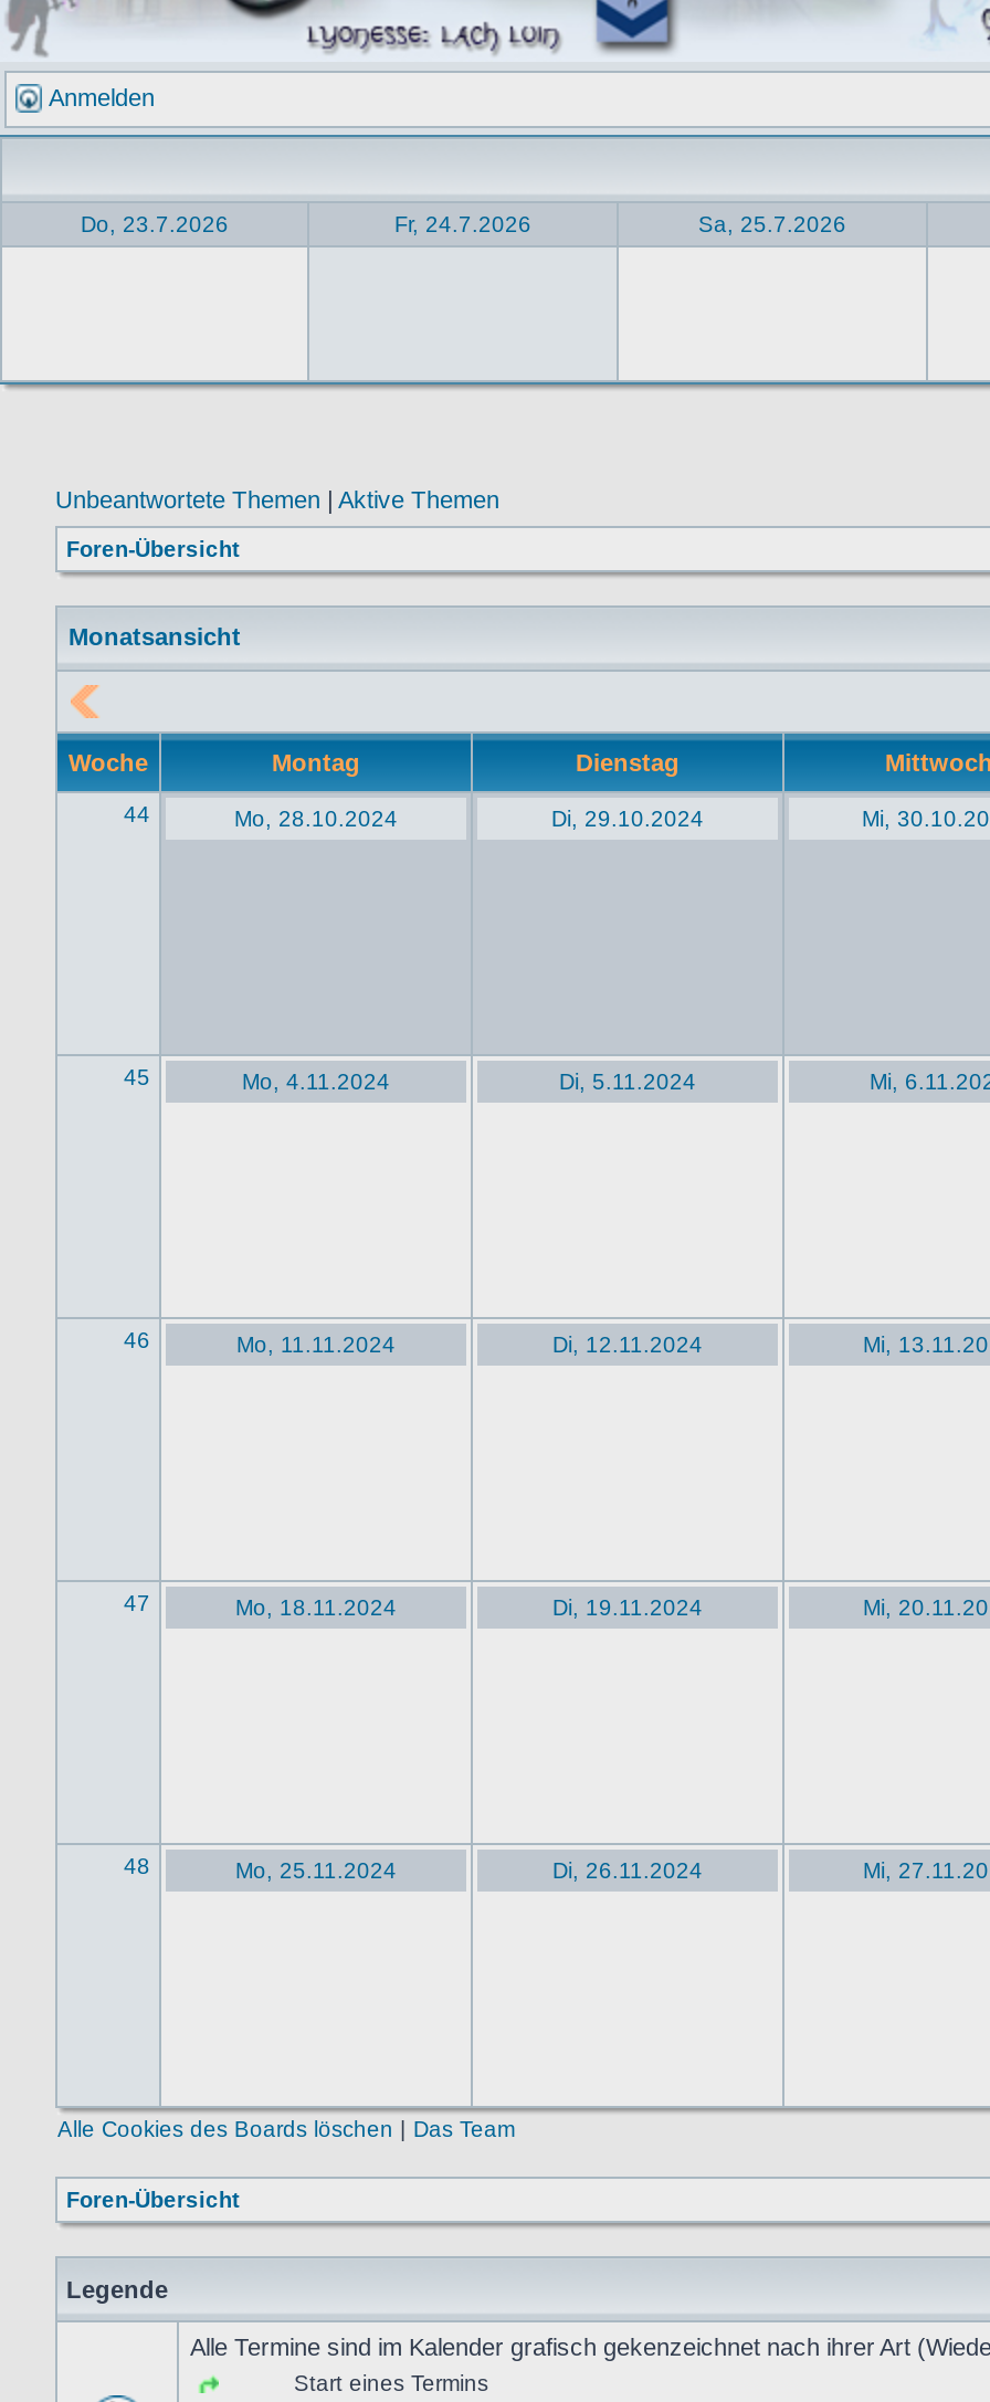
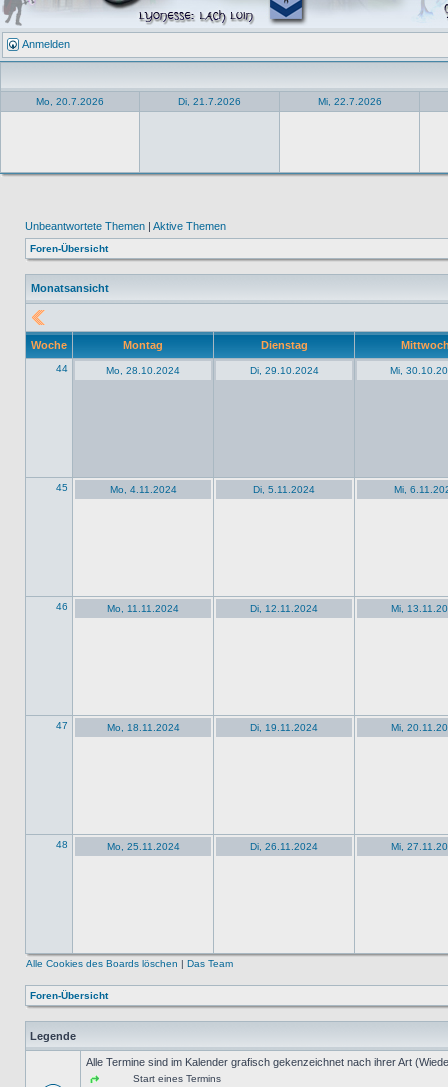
[81,212,846,236] Do, 23.7.2026 | Fr, 24.7.2026 | Sa, 25.7.2026 -> [36,96,381,107] Mo, 20.7.2026 | Di, 21.7.2026 | Mi, 22.7.2026

